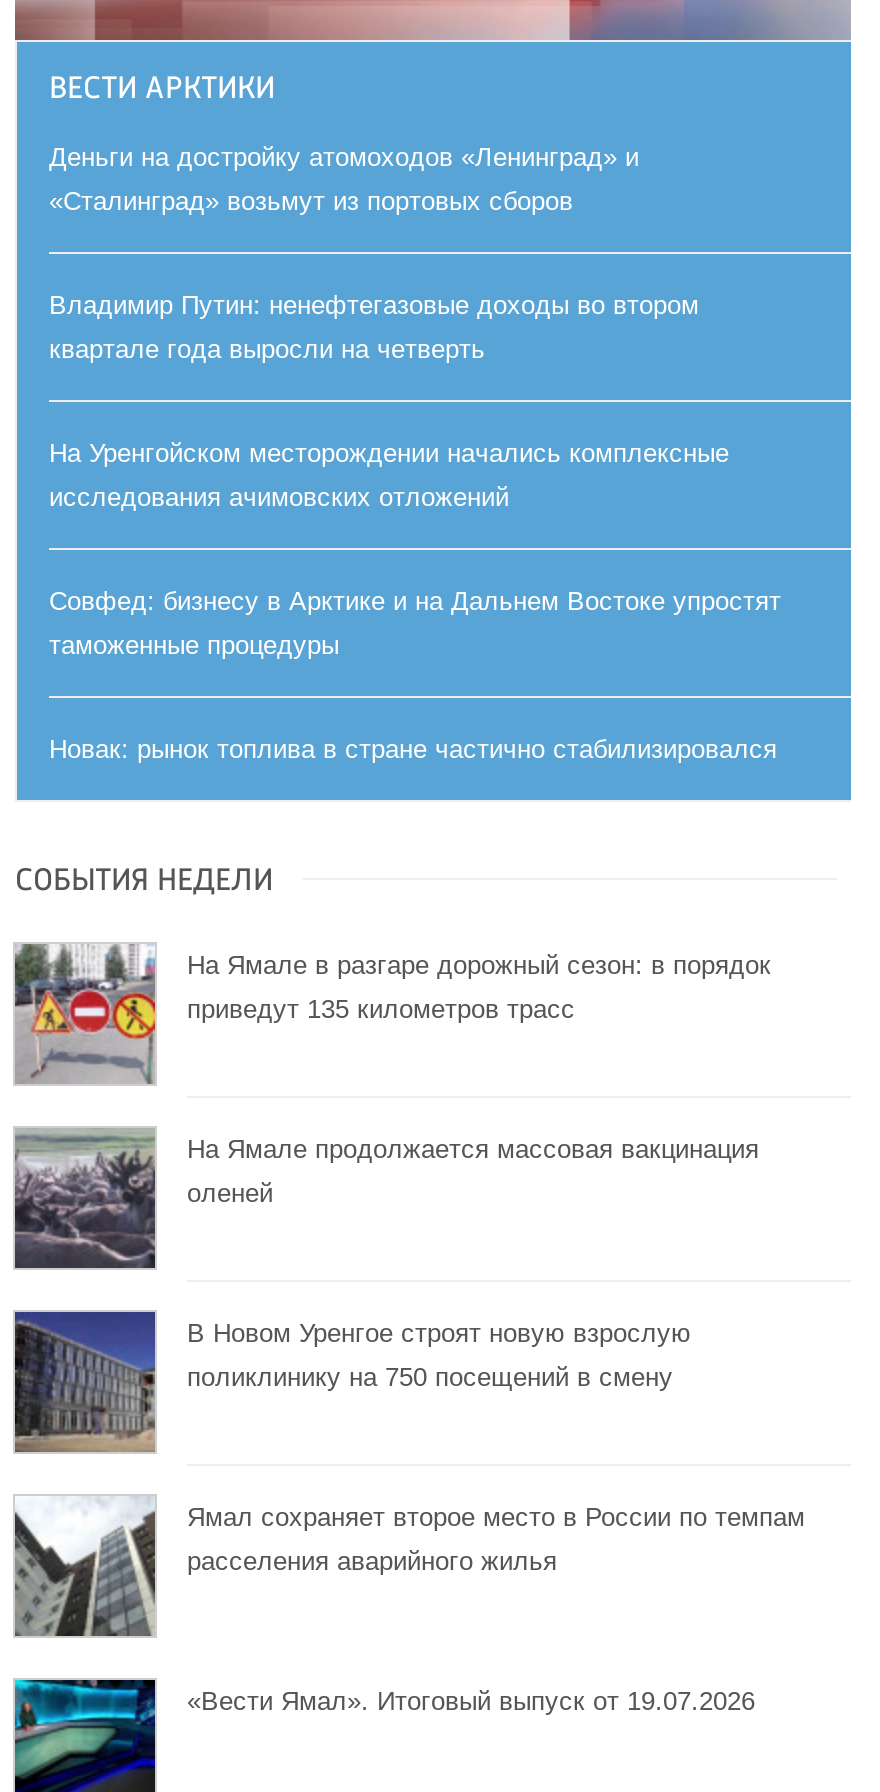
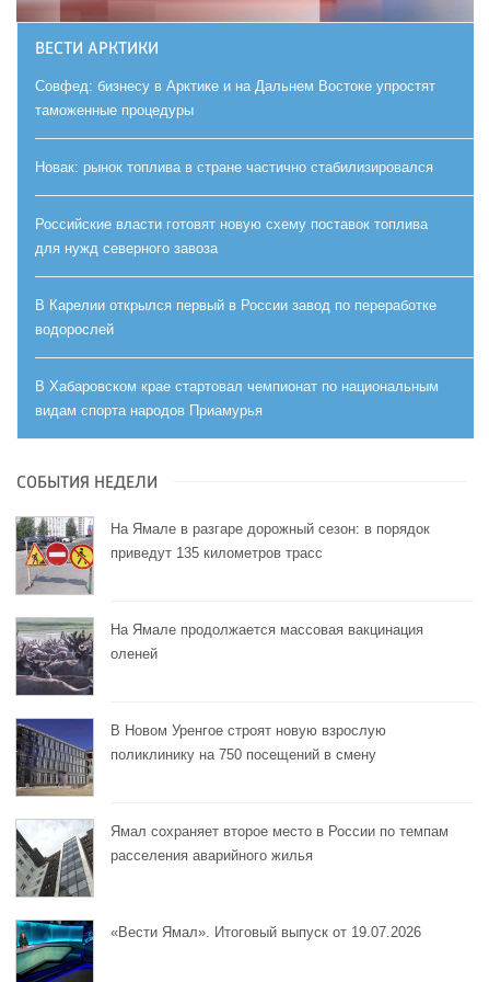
[49,142,729,512] Деньги на достройку атомоходов «Ленинград» и | «Сталинград» возьмут из портовых сборов | Владимир Путин: ненефтегазовые доходы во втором | квартале года выросли на четверть | На Уренгойском месторождении начались комплексные | исследования ачимовских отложений -> none
moved [49,586,781,764] -> [35,78,435,175]: Совфед: бизнесу в Арктике и на Дальнем Востоке упростят | таможенные процедуры | Новак: рынок топлива в стране частично стабилизировался
none -> [35,216,439,418] Российские власти готовят новую схему поставок топлива | для нужд северного завоза | В Карелии открылся первый в России завод по переработке | водорослей | В Хабаровском крае стартовал чемпионат по национальным | видам спорта народов Приамурья

